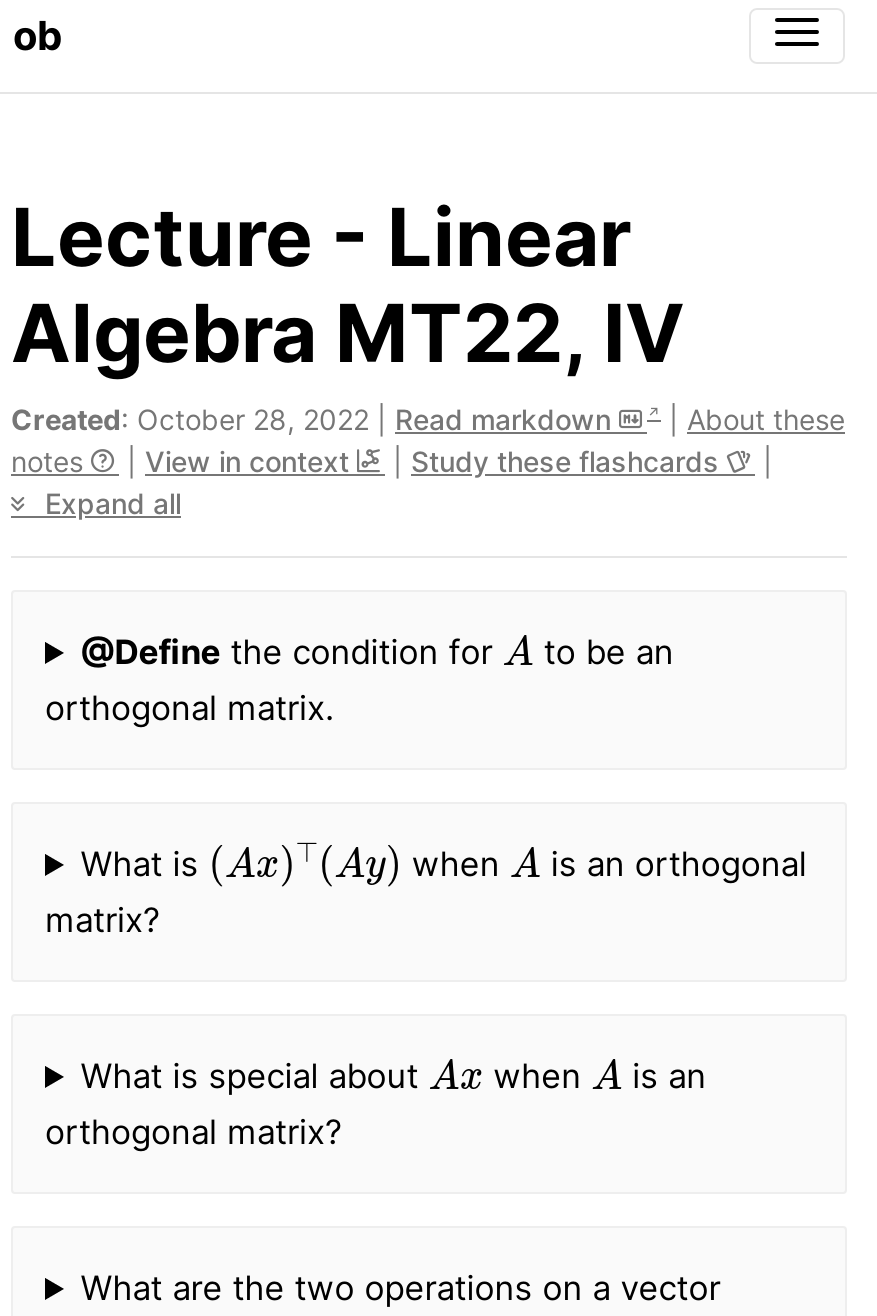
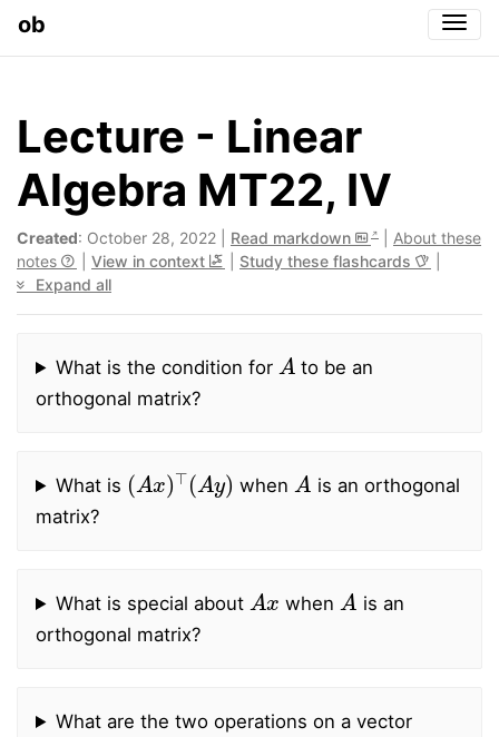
[81,632,503,672] @Define the condition for -> [55,356,278,379] What is the condition for
[45,688,335,728] orthogonal matrix. -> [36,387,202,410] orthogonal matrix?

